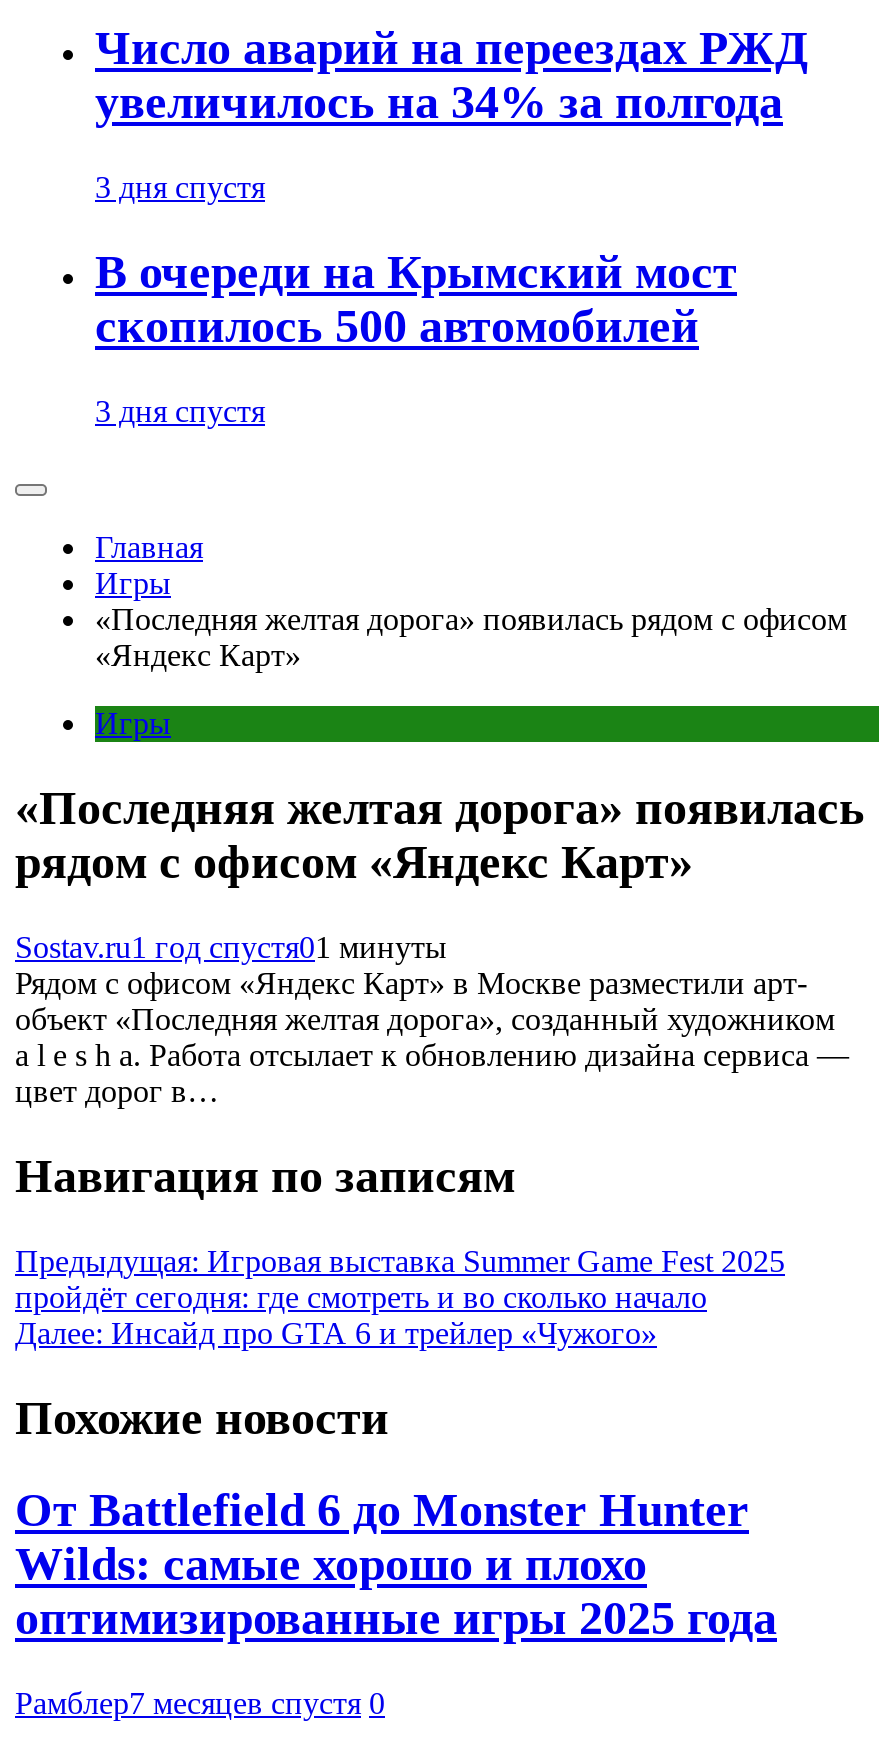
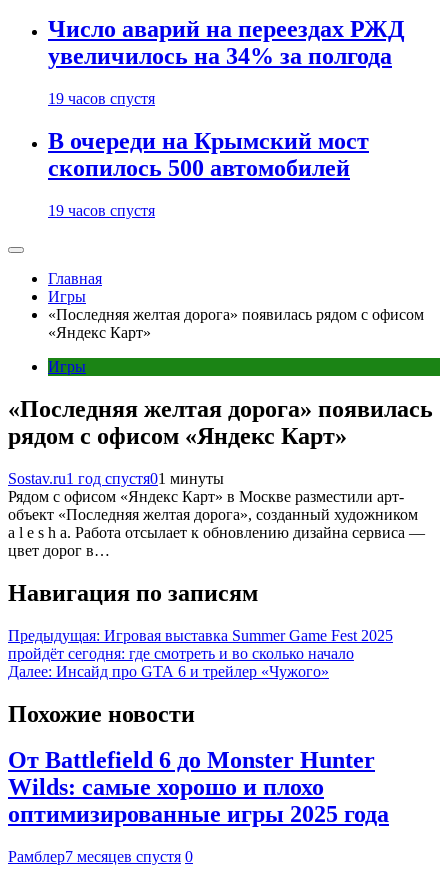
[95,170,265,204] 3 дня спустя -> [48,90,155,107] 19 часов спустя
[95,394,265,428] 3 дня спустя -> [48,202,155,219] 19 часов спустя

